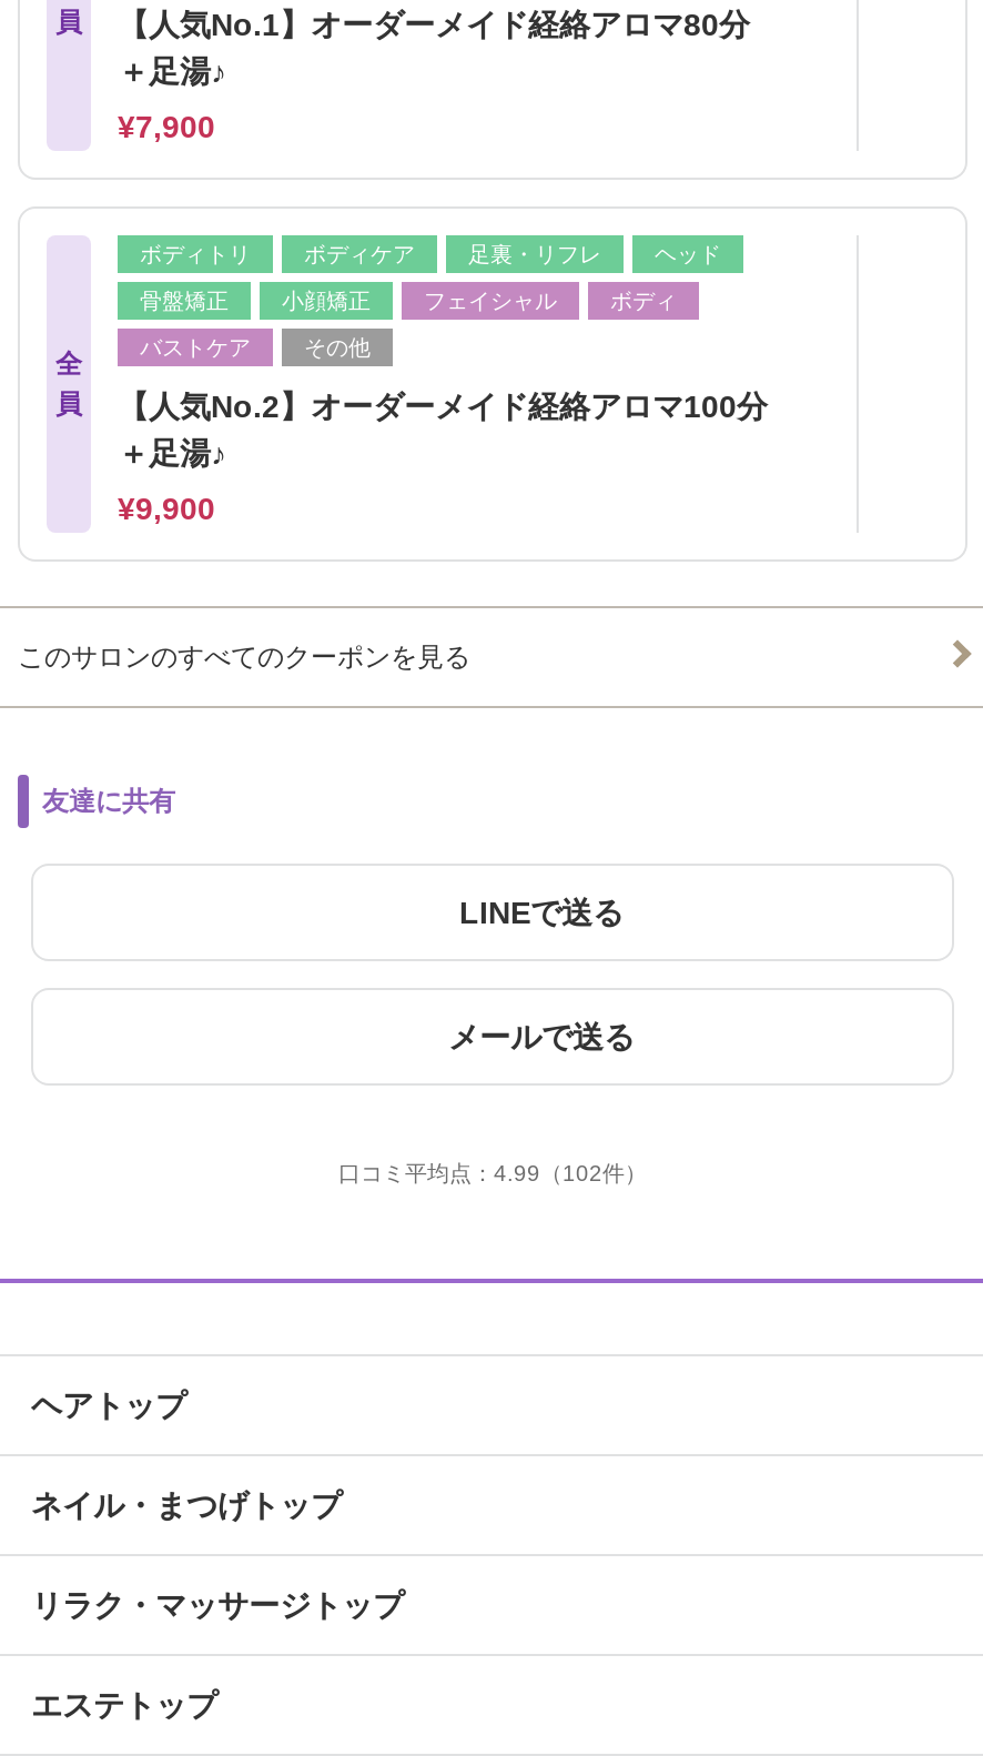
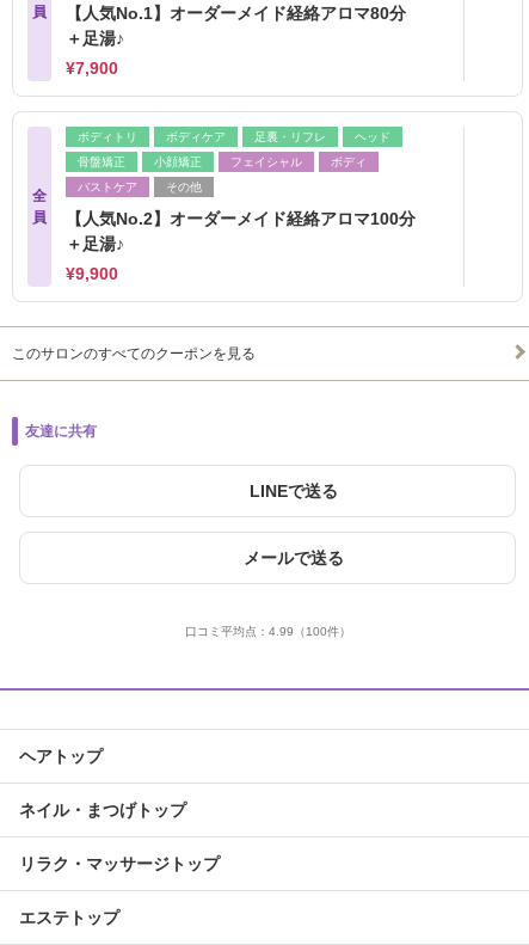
[338,1161,647,1185] 口コミ平均点：4.99（102件） -> [184,625,350,638] 口コミ平均点：4.99（100件）

